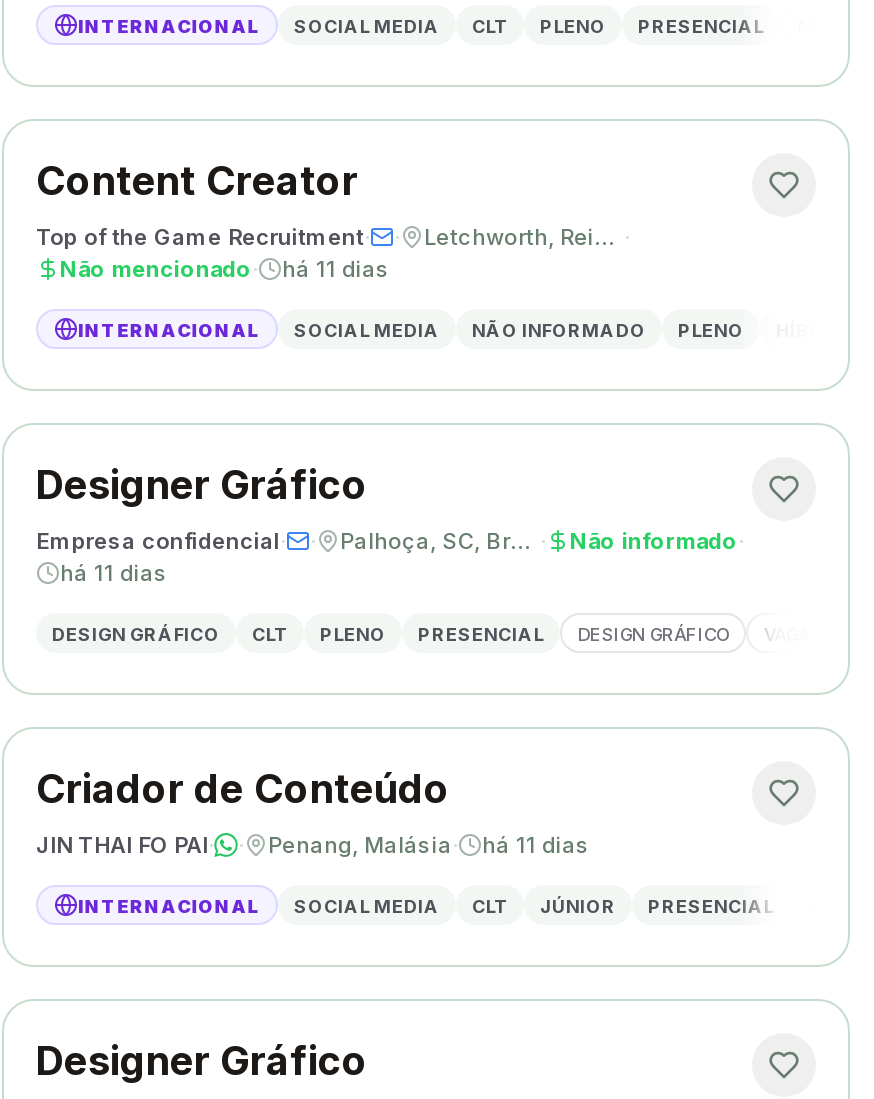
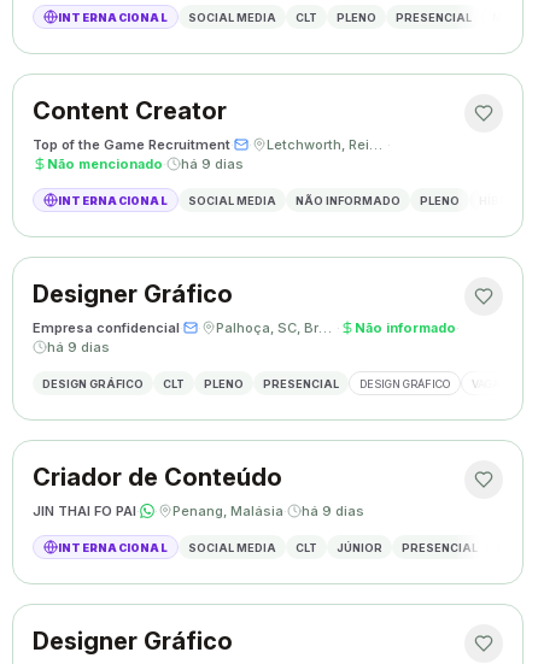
[60,255,390,283] Não mencionado · há 11 dias -> [47,155,244,172] Não mencionado · há 9 dias
[60,559,168,587] há 11 dias -> [47,339,110,355] há 9 dias
[482,831,590,859] há 11 dias -> [302,503,364,519] há 9 dias

